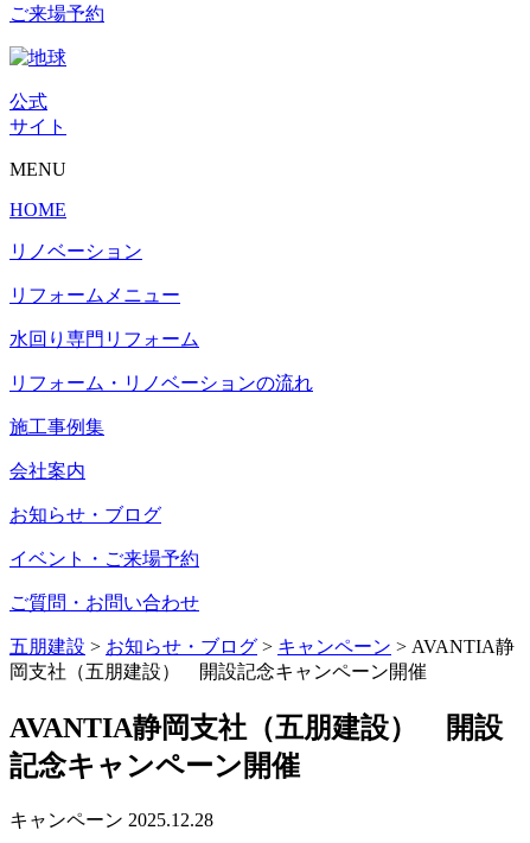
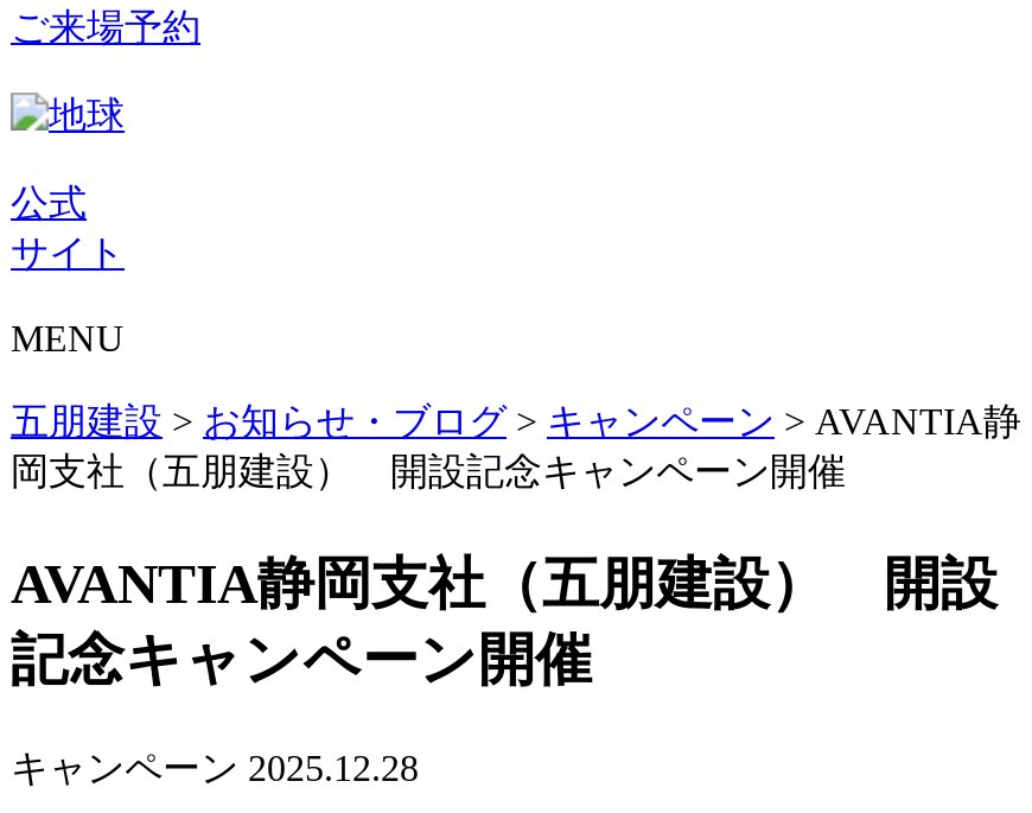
[9,199,313,613] HOME | リノベーション | リフォームメニュー | 水回り専門リフォーム | リフォーム・リノベーションの流れ | 施工事例集 | 会社案内 | お知らせ・ブログ | イベント・ご来場予約 | ご質問・お問い合わせ -> none

